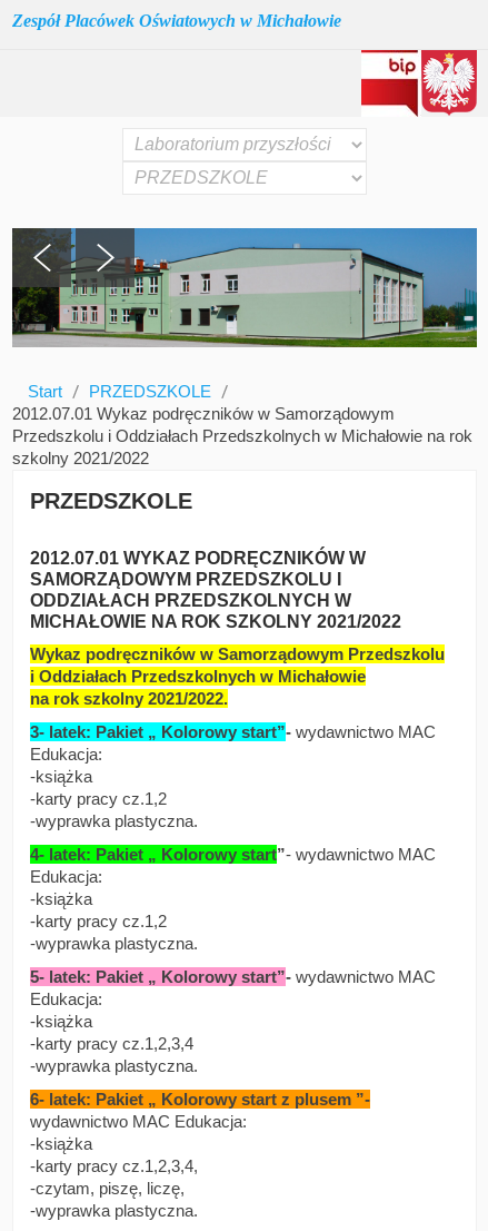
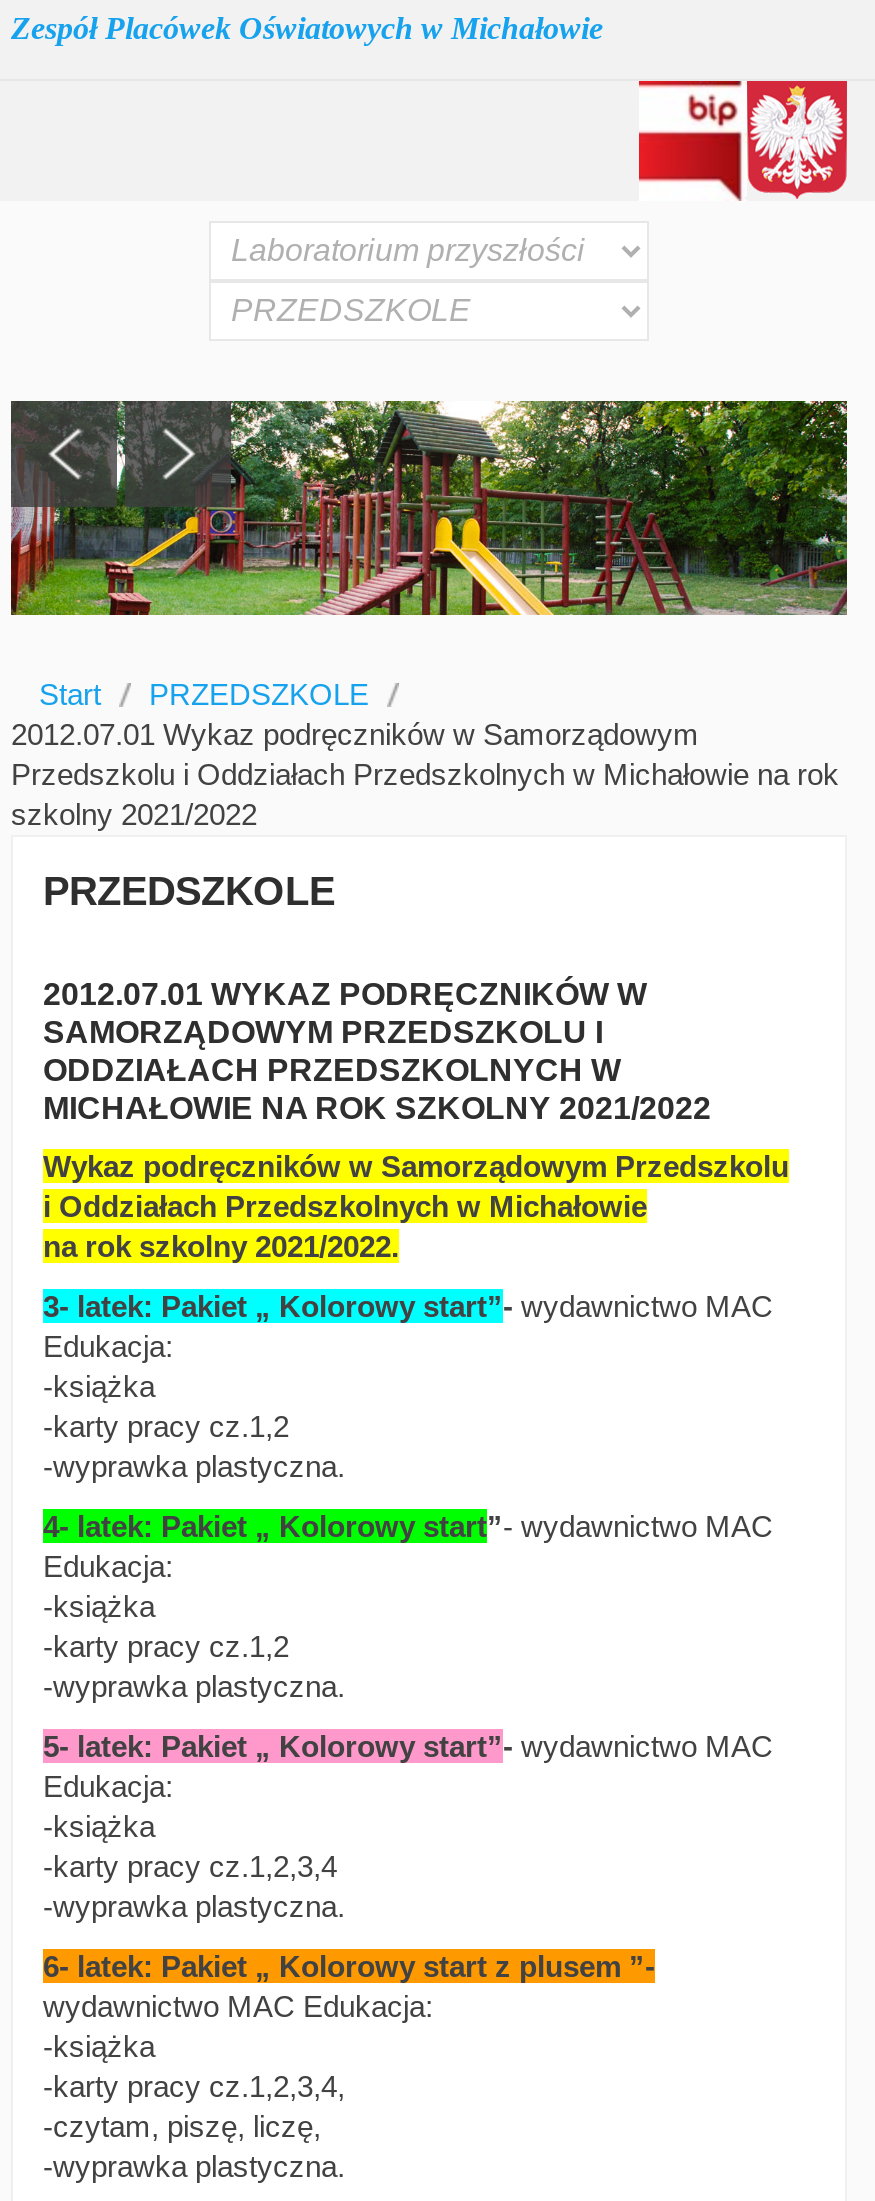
[12,227,478,348] [image] -> [9,399,849,617] [image]

